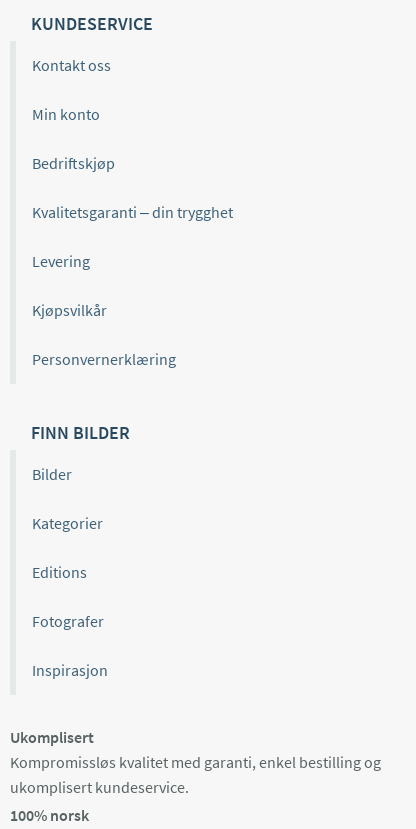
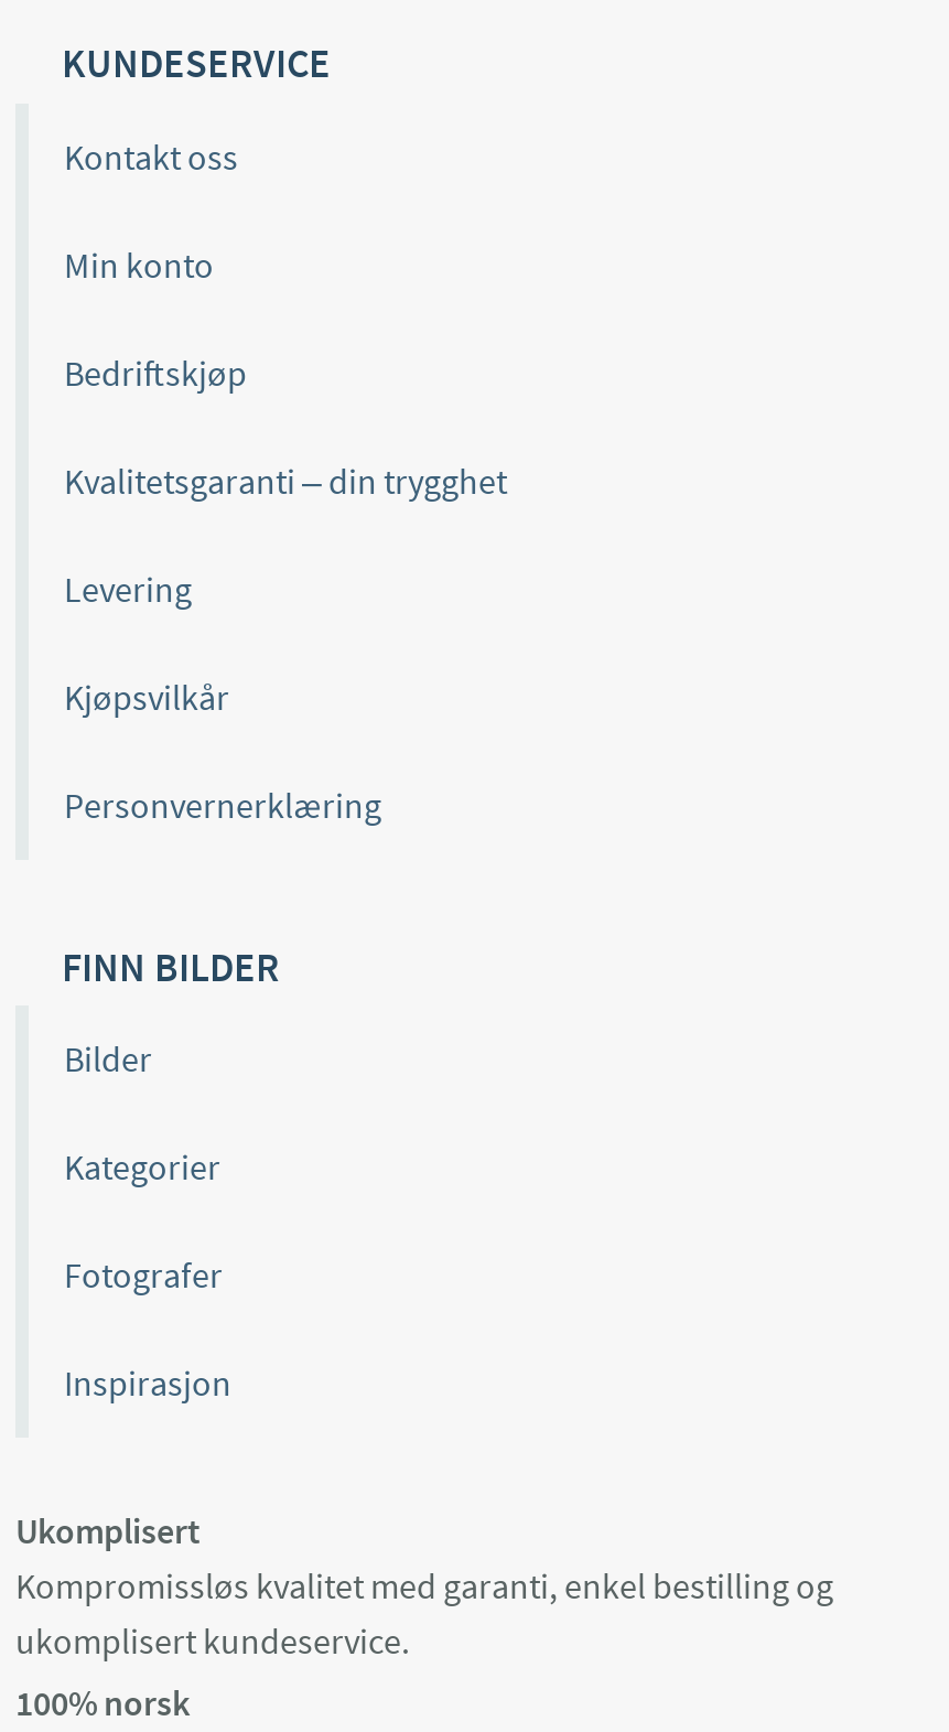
[32,562,87,582] Editions -> none

